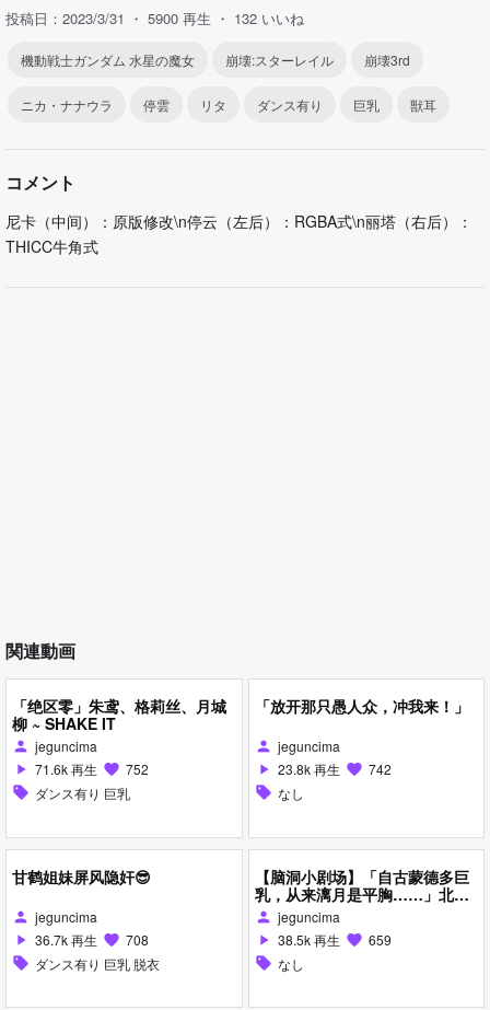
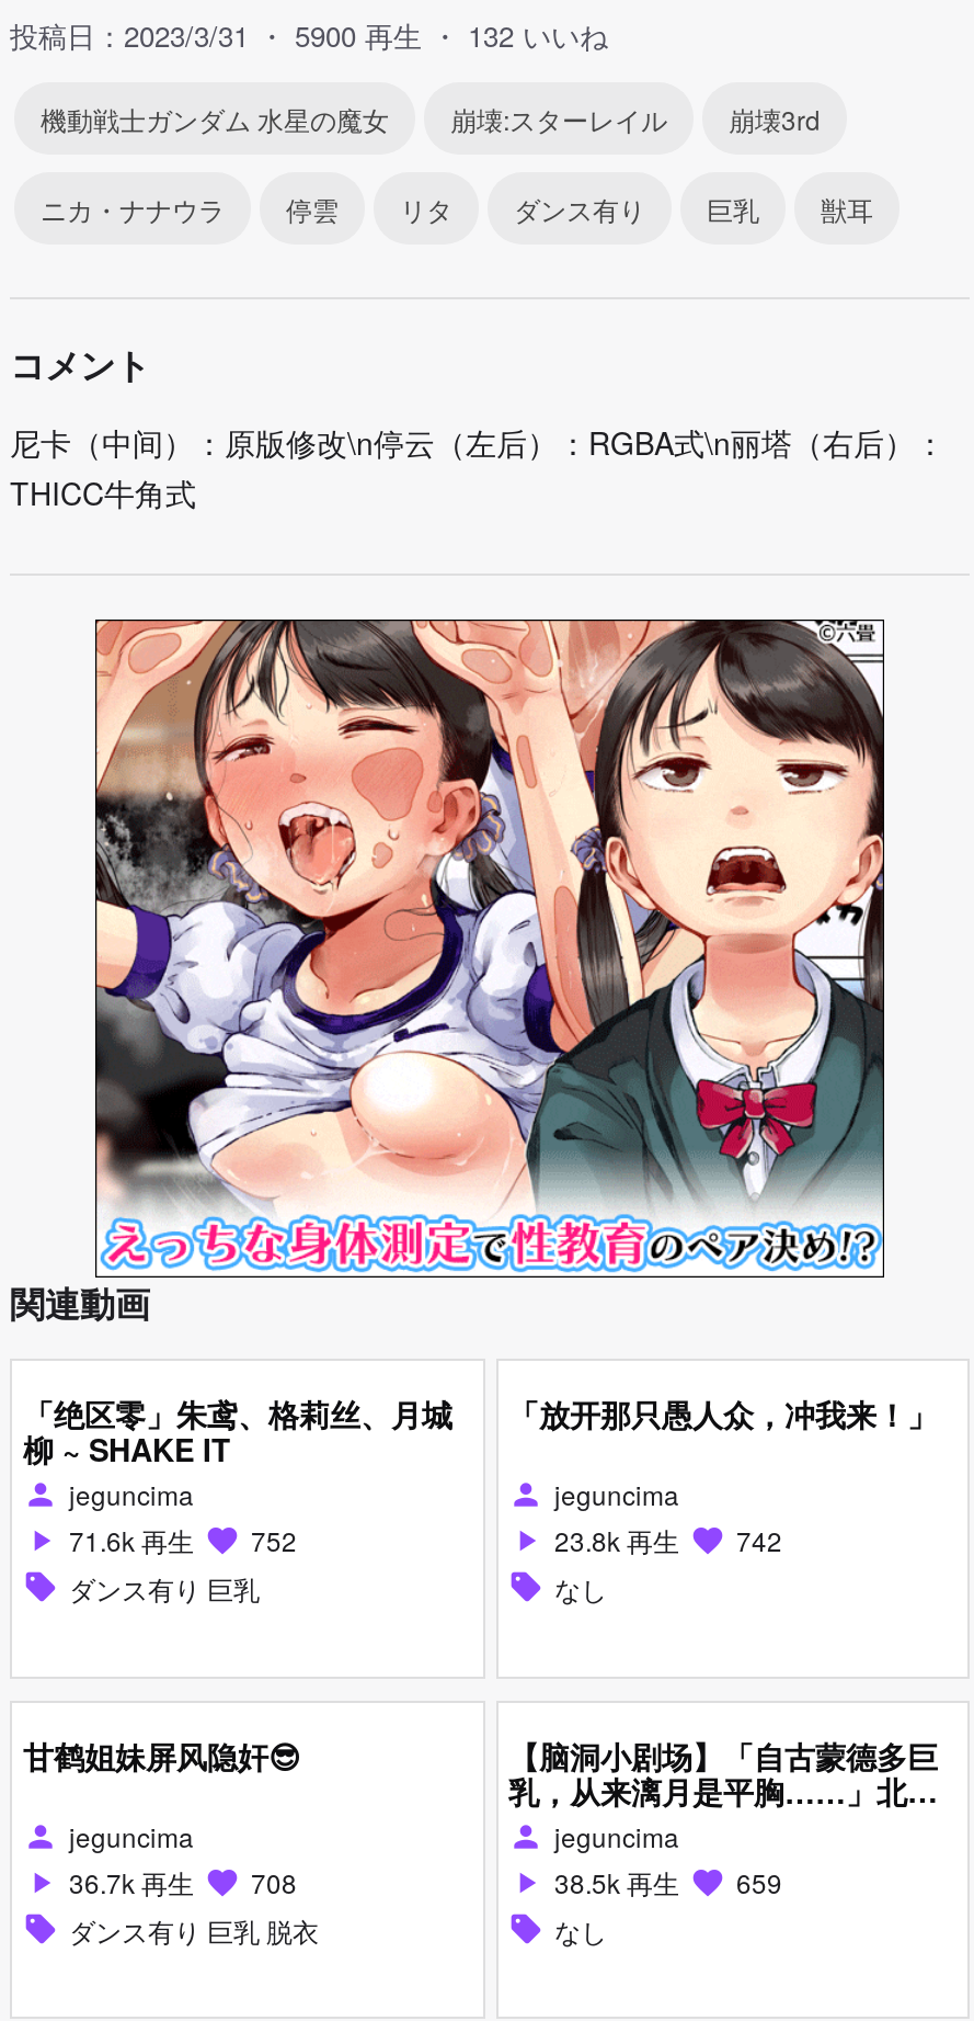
none -> [93,617,886,1280] [image]

